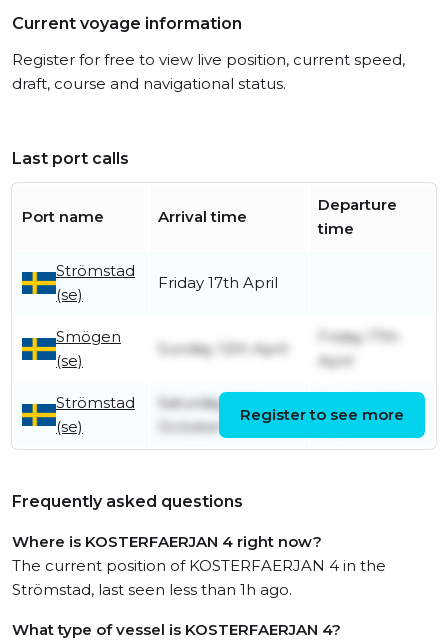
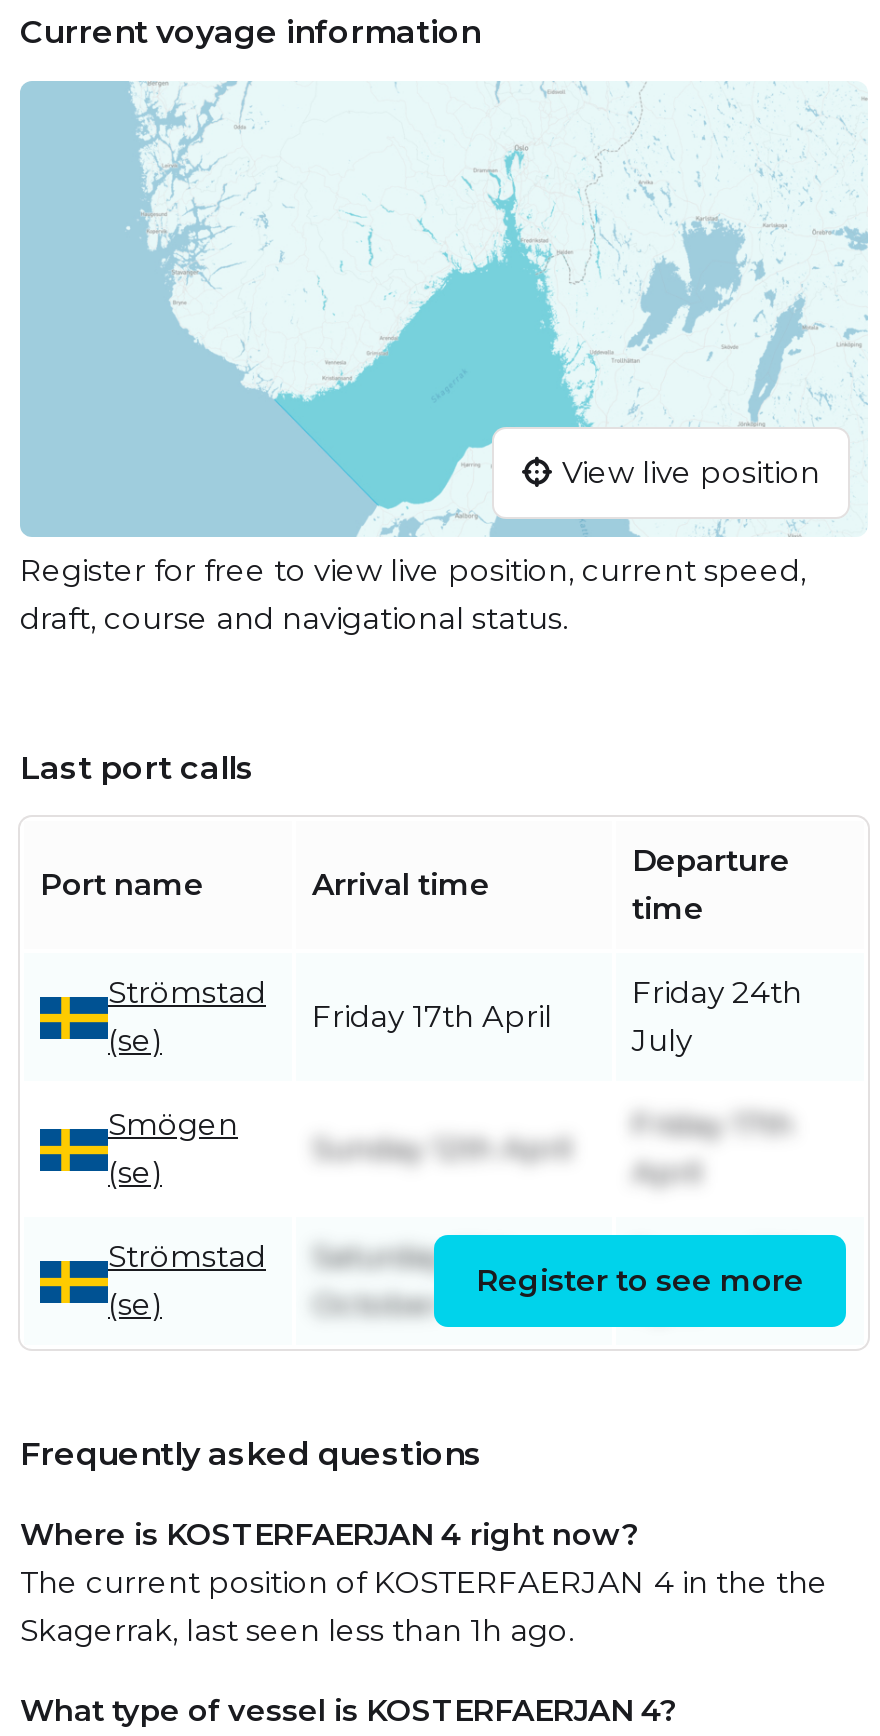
none -> [20,81,868,537] [image] | View live position
none -> [632,974,802,1060] Friday 24th | July
[12,556,386,599] The current position of KOSTERFAERJAN 4 in the | Strömstad, last seen less than 1h ago. -> [20,1564,828,1650] The current position of KOSTERFAERJAN 4 in the the | Skagerrak, last seen less than 1h ago.

